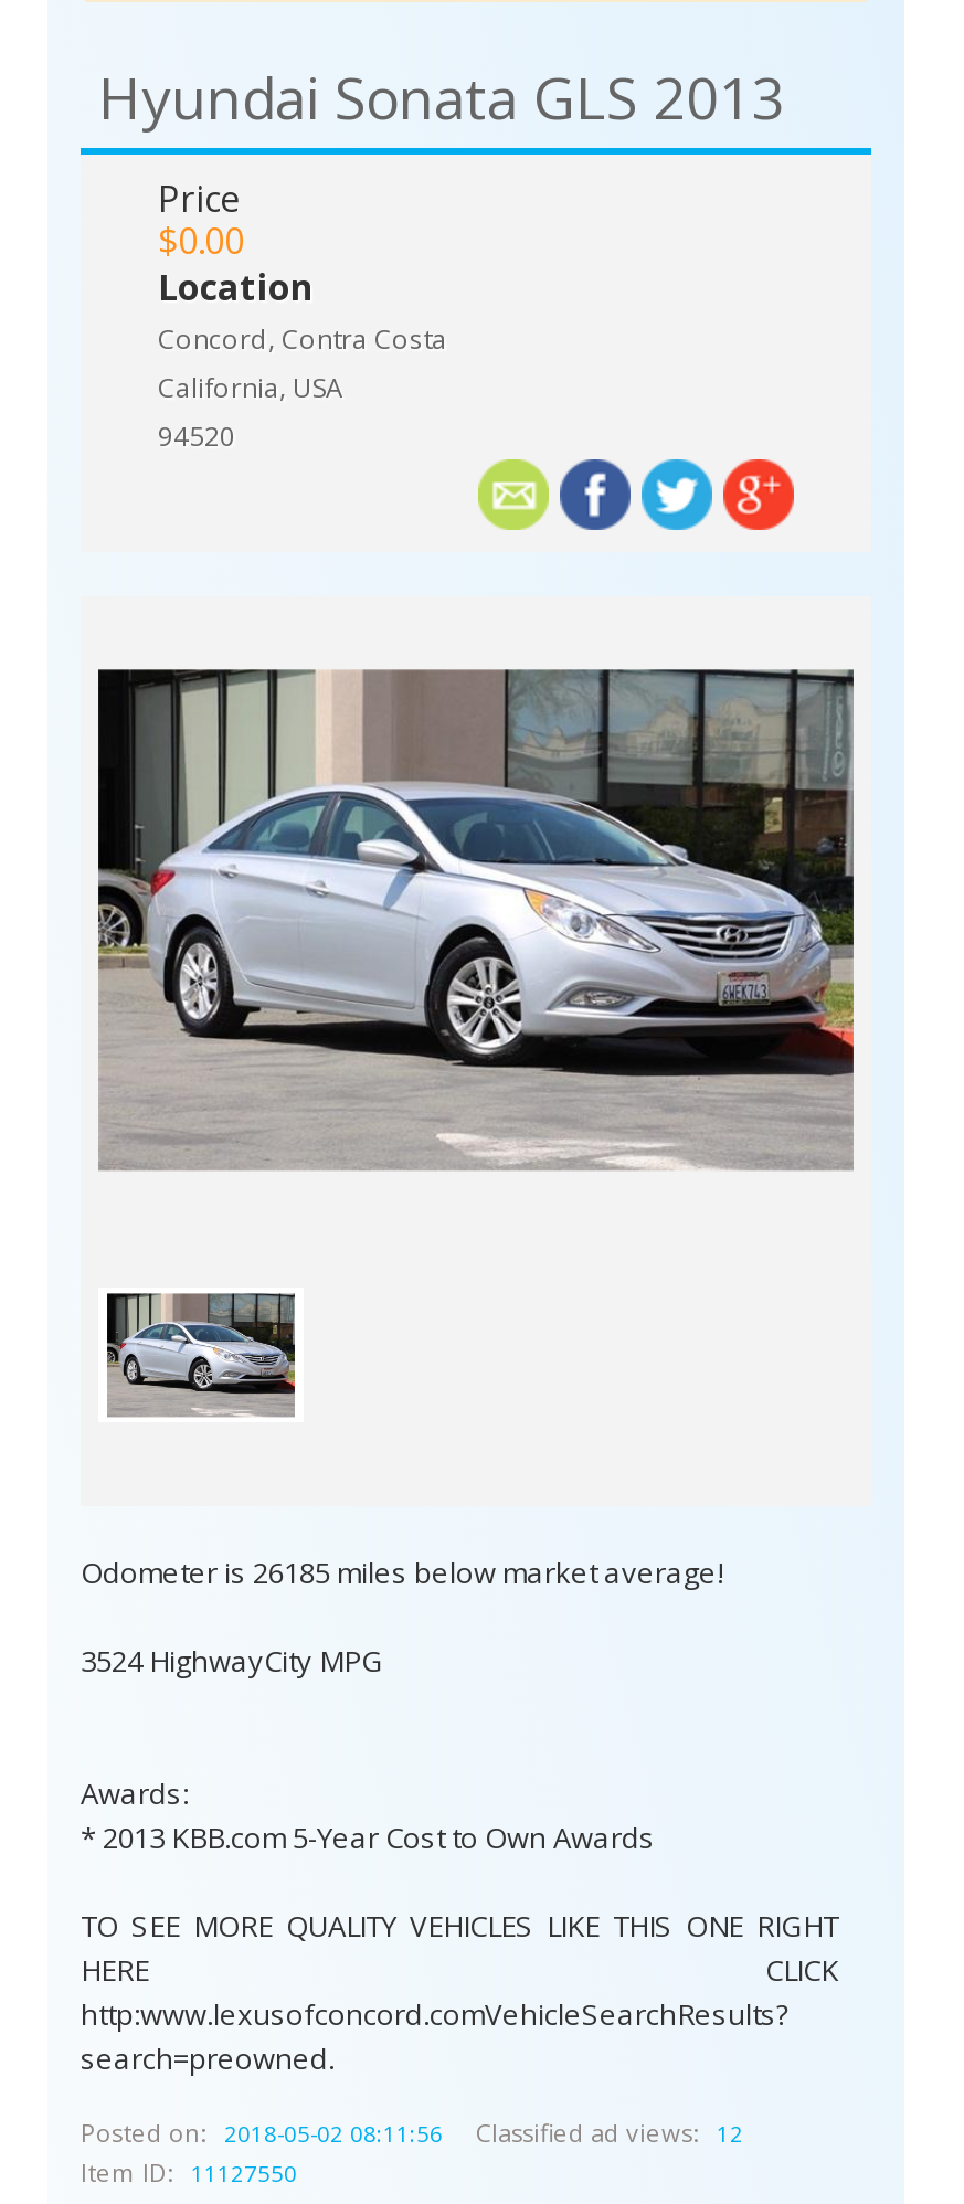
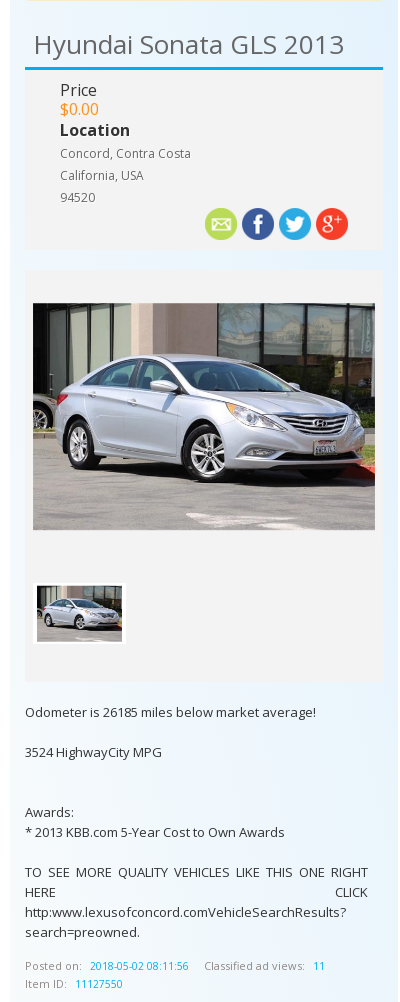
[476,2116,743,2149] Classified ad views: 12 -> [204,958,325,973] Classified ad views: 11

